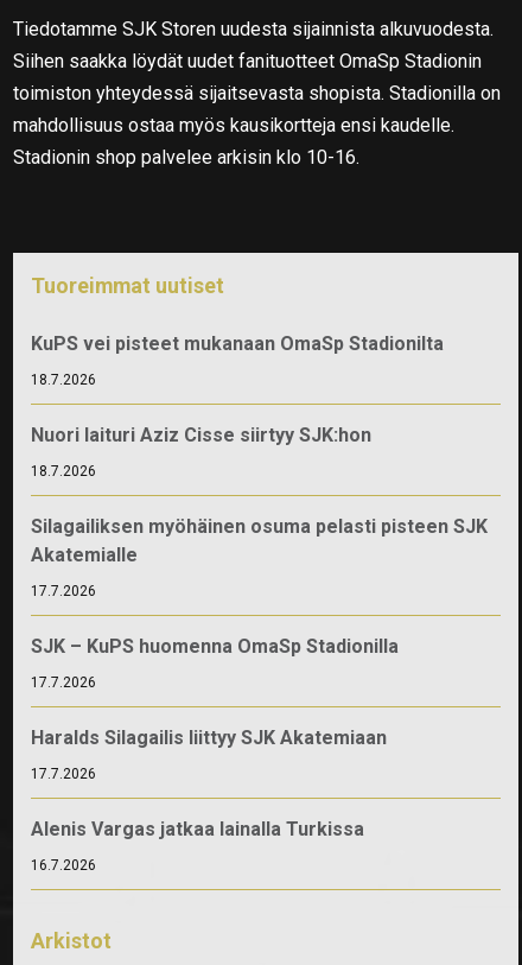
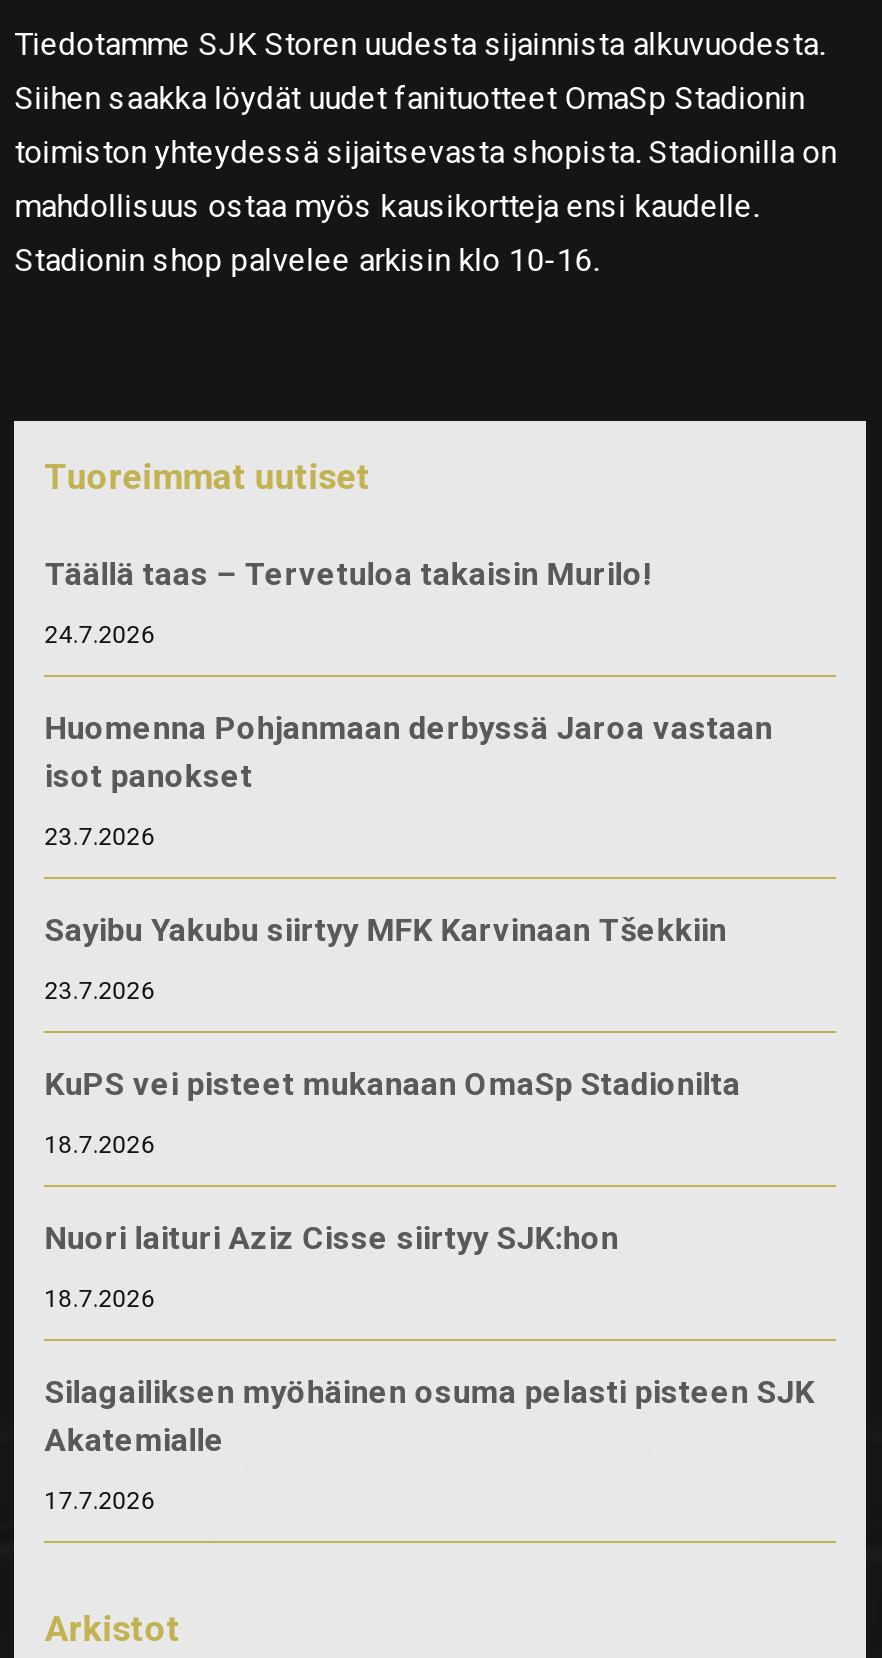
none -> [44,555,772,1005] Täällä taas – Tervetuloa takaisin Murilo! | 24.7.2026 | Huomenna Pohjanmaan derbyssä Jaroa vastaan | isot panokset | 23.7.2026 | Sayibu Yakubu siirtyy MFK Karvinaan Tšekkiin | 23.7.2026
moved [31,332,488,599] -> [44,1065,814,1515]: KuPS vei pisteet mukanaan OmaSp Stadionilta | 18.7.2026 | Nuori laituri Aziz Cisse siirtyy SJK:hon | 18.7.2026 | Silagailiksen myöhäinen osuma pelasti pisteen SJK | Akatemialle | 17.7.2026
[31,635,399,874] SJK – KuPS huomenna OmaSp Stadionilla | 17.7.2026 | Haralds Silagailis liittyy SJK Akatemiaan | 17.7.2026 | Alenis Vargas jatkaa lainalla Turkissa | 16.7.2026 -> none

